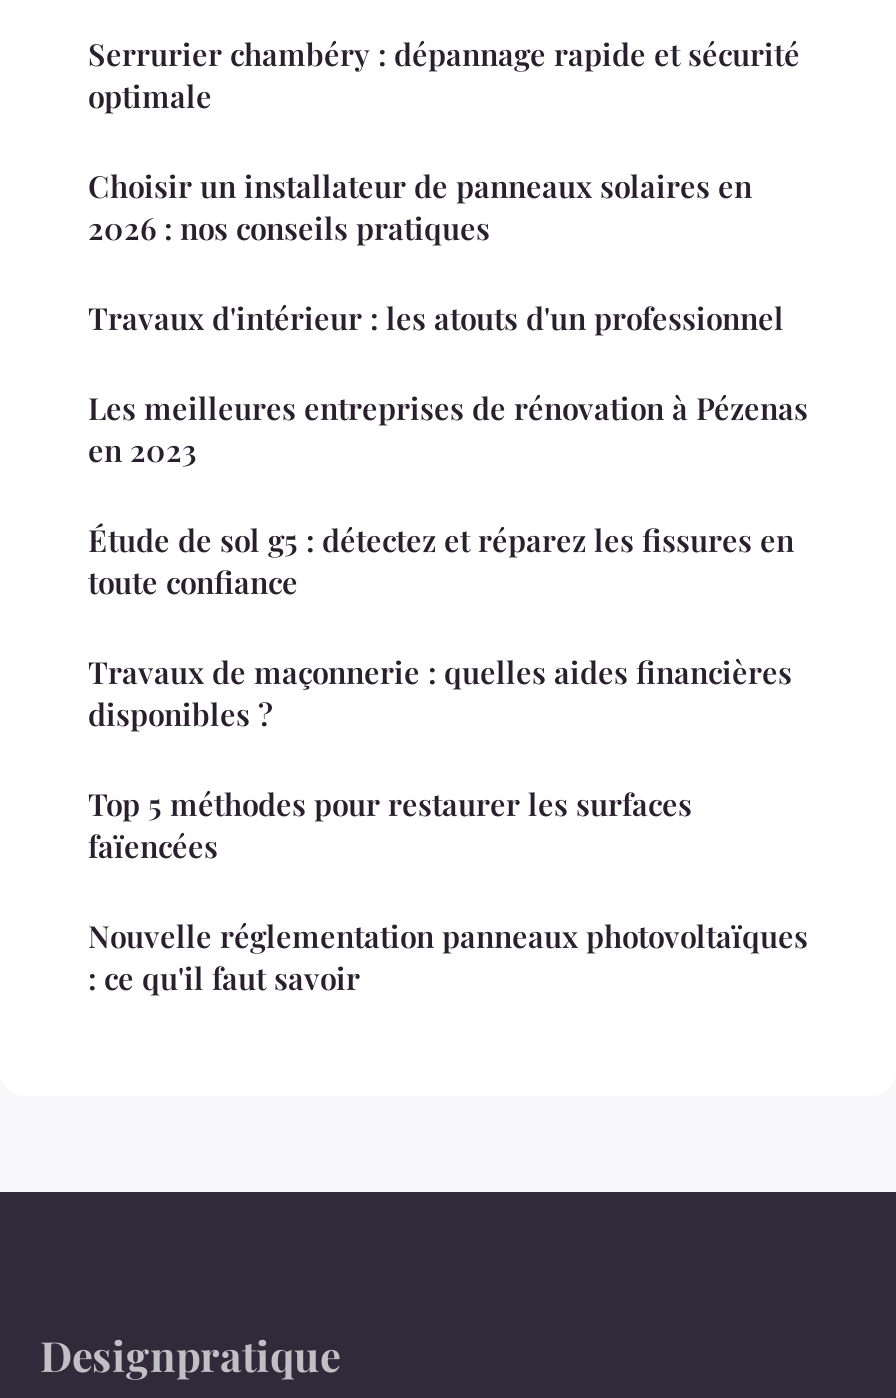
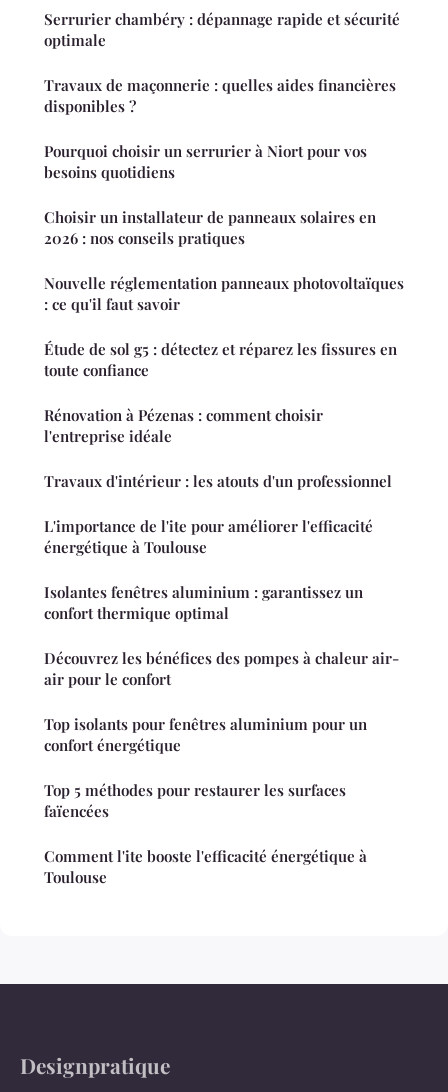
moved [88,165,752,247] -> [44,207,376,248]: Choisir un installateur de panneaux solaires en | 2026 : nos conseils pratiques
moved [88,297,784,337] -> [44,471,392,491]: Travaux d'intérieur : les atouts d'un professionnel
[88,387,808,469] Les meilleures entreprises de rénovation à Pézenas | en 2023 -> none
moved [88,519,794,601] -> [44,339,397,380]: Étude de sol g5 : détectez et réparez les fissures en | toute confiance
moved [88,651,792,733] -> [44,75,396,116]: Travaux de maçonnerie : quelles aides financières | disponibles ?
none -> [44,141,367,182] Pourquoi choisir un serrurier à Niort pour vos | besoins quotidiens
moved [88,783,692,865] -> [44,780,346,821]: Top 5 méthodes pour restaurer les surfaces | faïencées
moved [88,915,808,997] -> [44,273,404,314]: Nouvelle réglementation panneaux photovoltaïques | : ce qu'il faut savoir
none -> [44,405,399,887] Rénovation à Pézenas : comment choisir | l'entreprise idéale | L'importance de l'ite pour améliorer l'efficacité | énergétique à Toulouse | Isolantes fenêtres aluminium : garantissez un | confort thermique optimal | Découvrez les bénéfices des pompes à chaleur air- | air pour le confort | Top isolants pour fenêtres aluminium pour un | confort énergétique | Comment l'ite booste l'efficacité énergétique à | Toulouse

